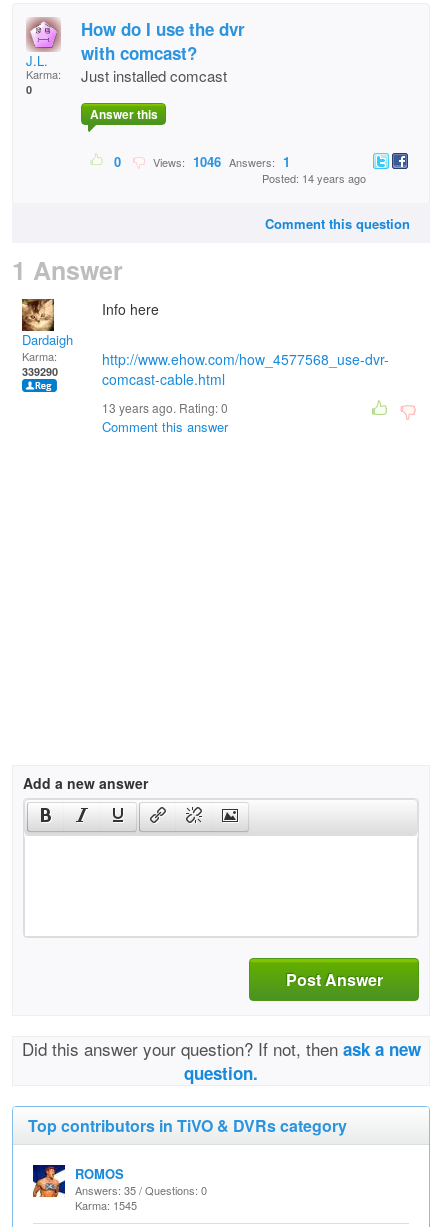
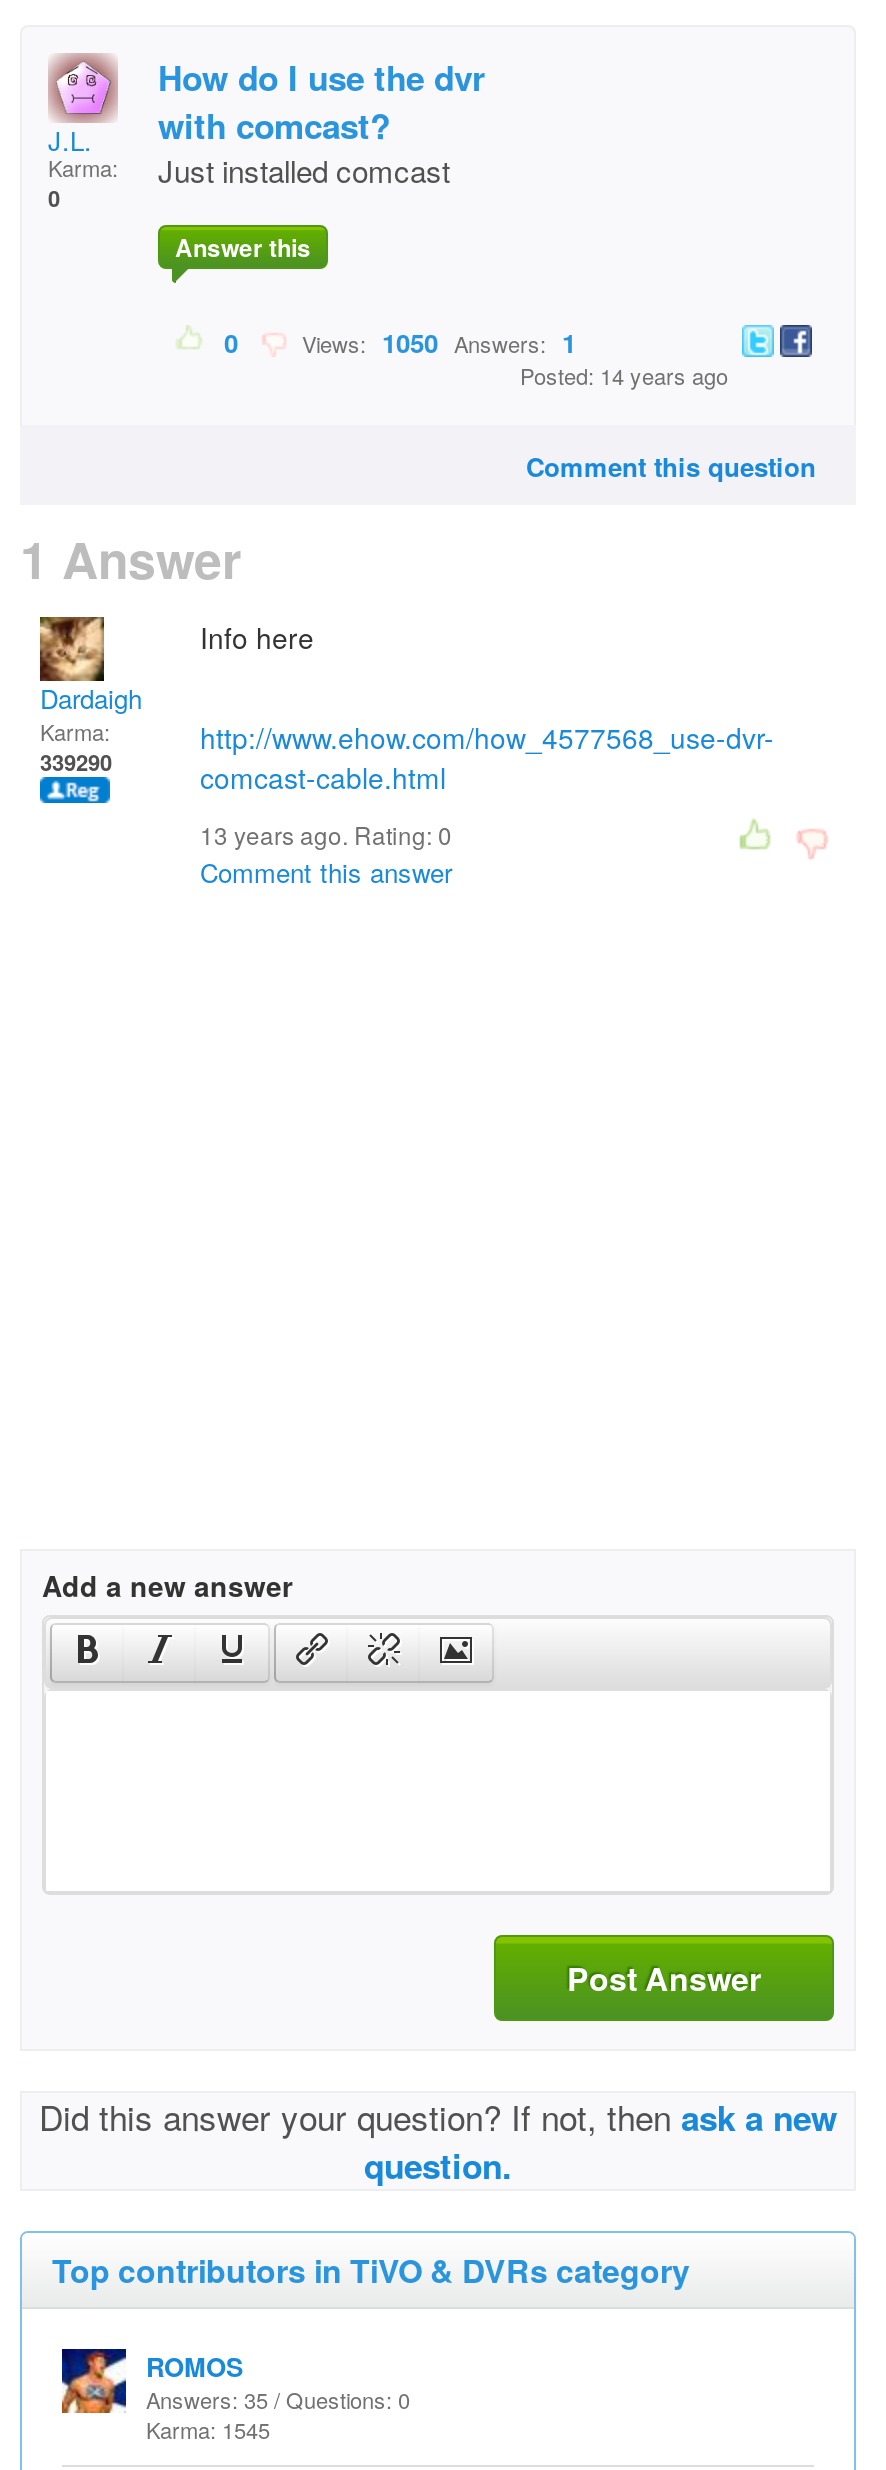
[147,152,290,171] Views: 1046 Answers: 1 -> [290,323,576,361] Views: 1050 Answers: 1

